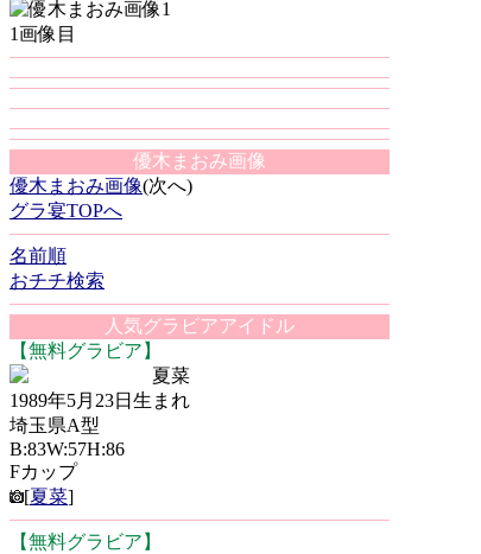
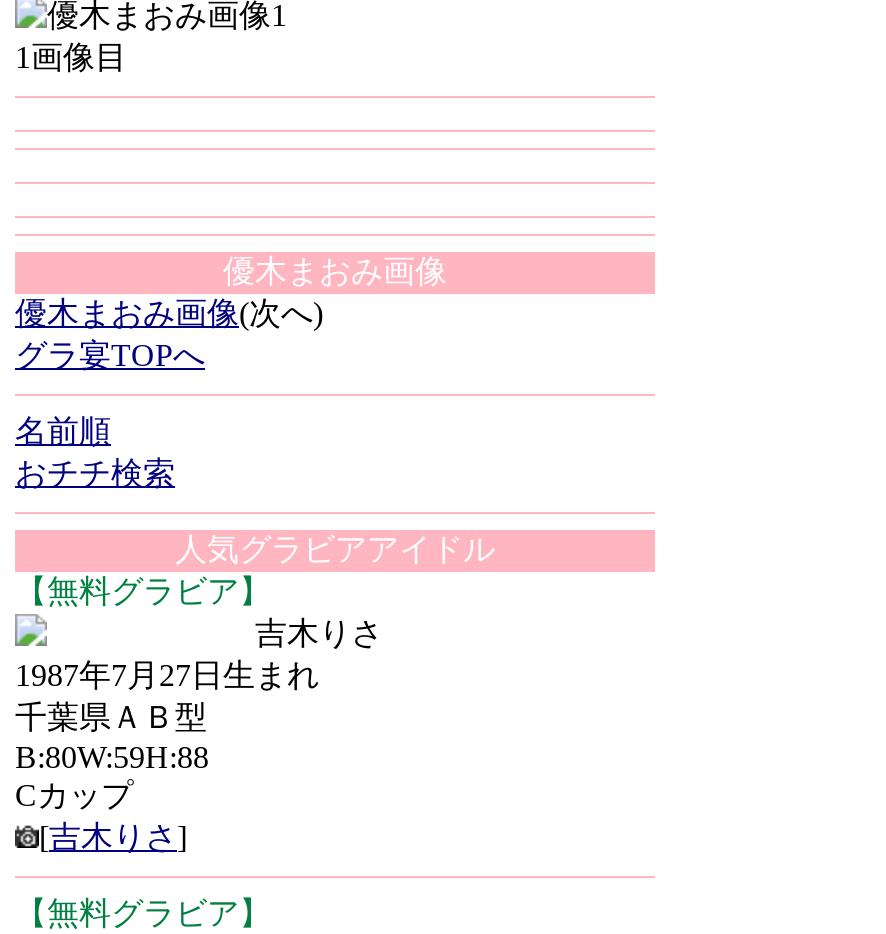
[10,365,190,507] 夏菜 | 1989年5月23日生まれ | 埼玉県A型 | B:83W:57H:86 | Fカップ | [夏菜] -> [15,616,383,854] 吉木りさ | 1987年7月27日生まれ | 千葉県ＡＢ型 | B:80W:59H:88 | Cカップ | [吉木りさ]

